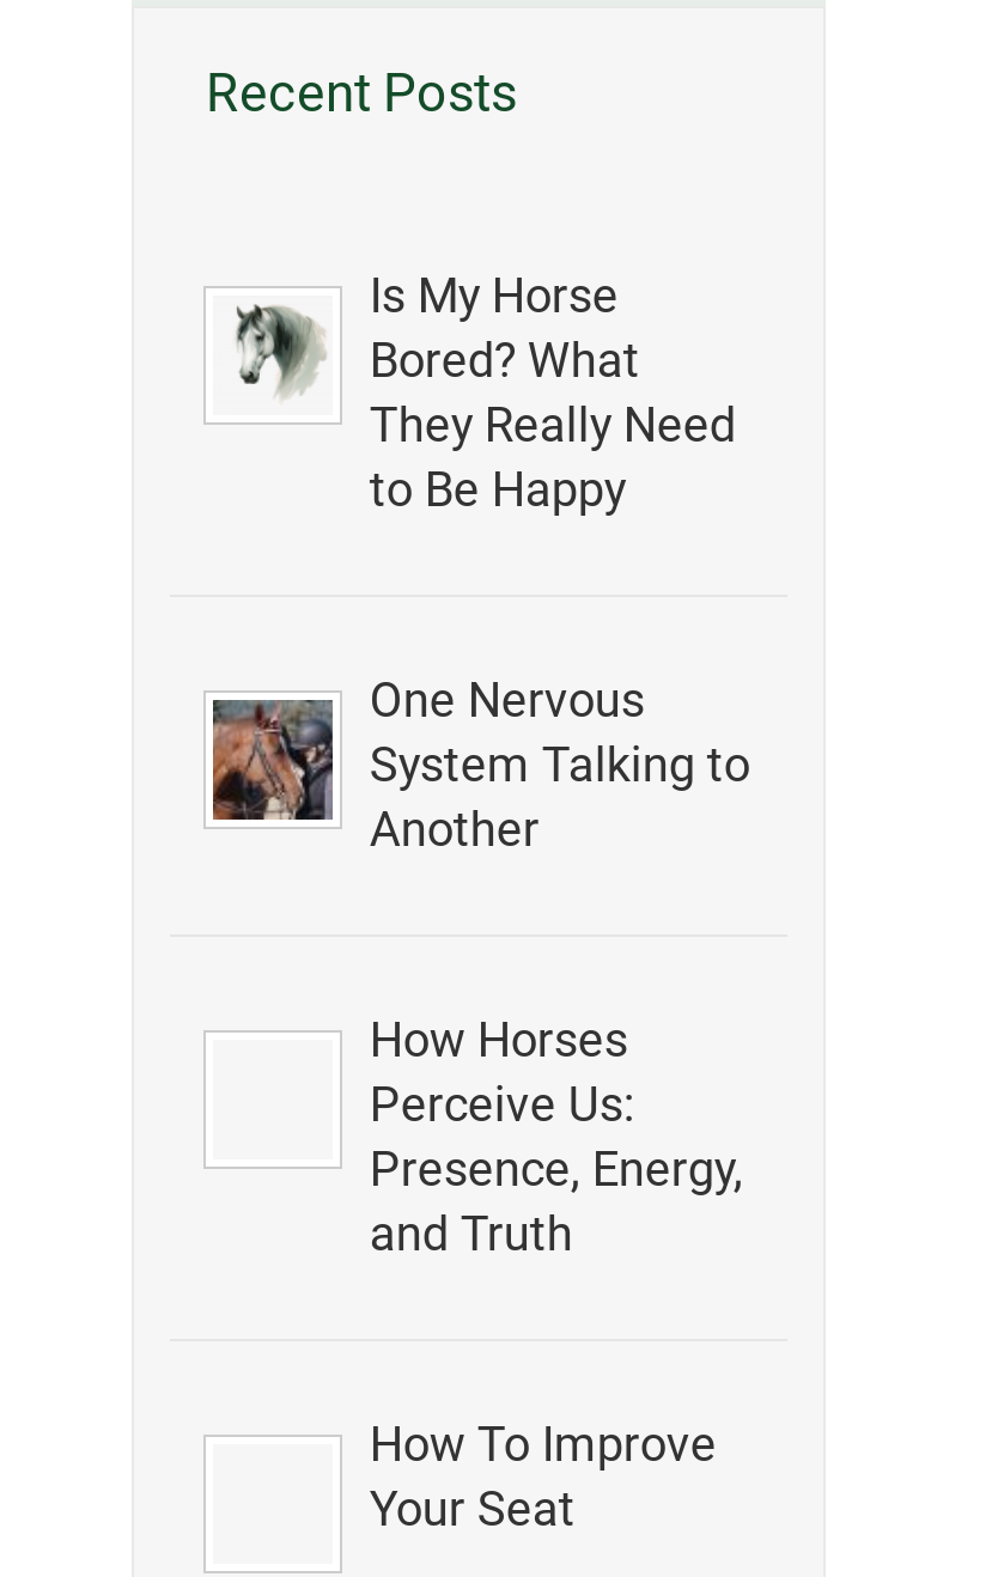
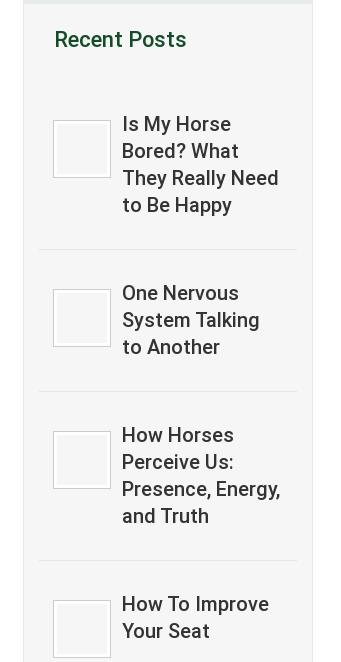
[235,303,328,401] [image] -> none
[211,698,335,822] [image] -> none

